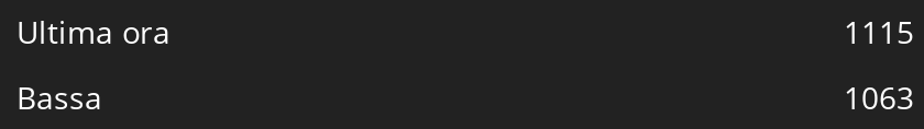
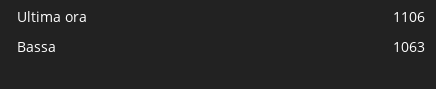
[844,11,914,52] 1115 -> [393,7,425,26] 1106

